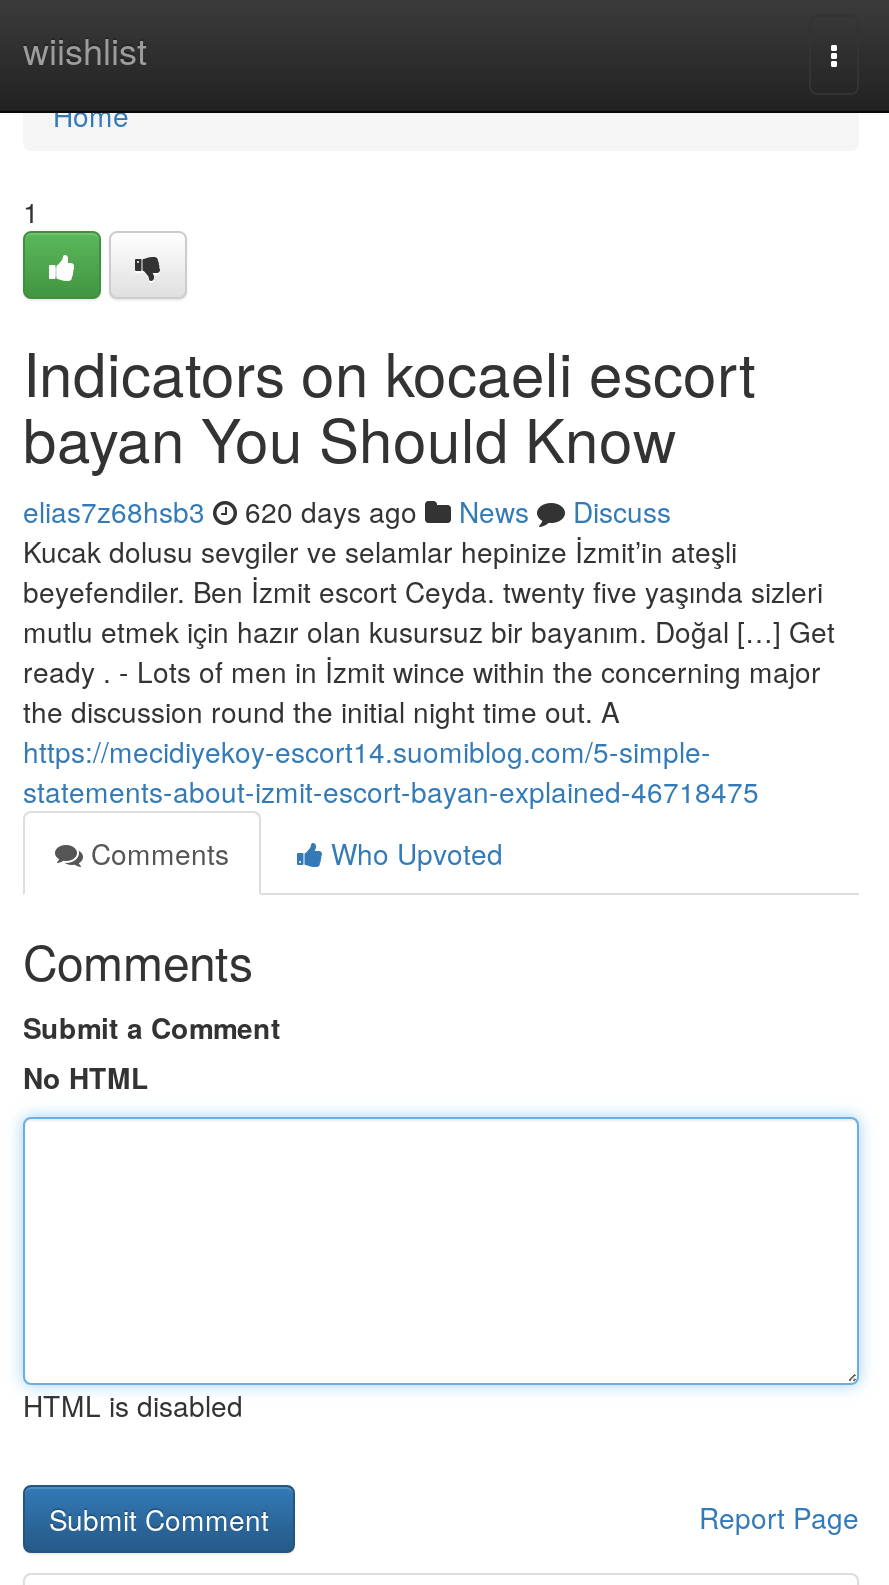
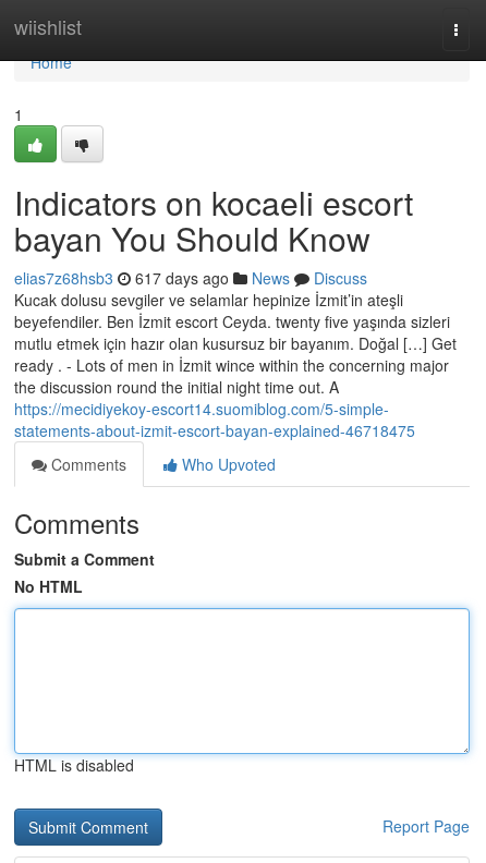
[23,491,671,531] elias7z68hsb3 620 days ago News Discuss -> [14,267,367,289] elias7z68hsb3 617 days ago News Discuss

